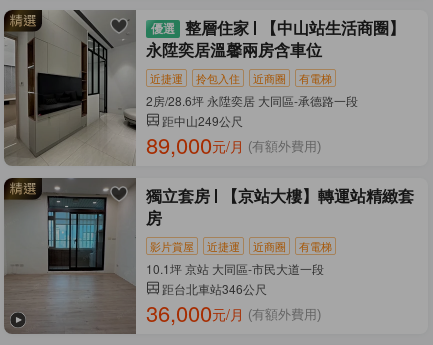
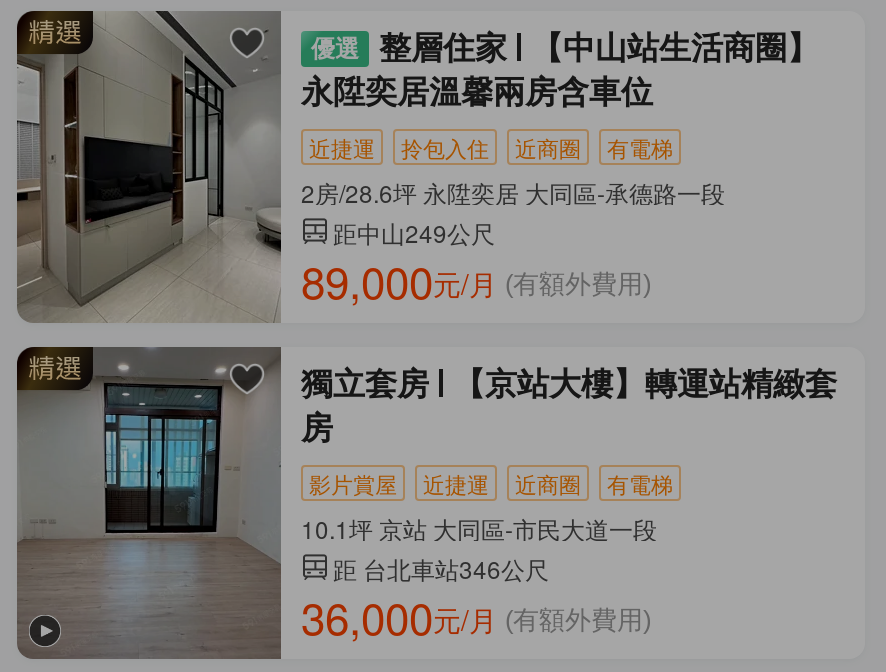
[162,279,267,296] 距台北車站346公尺 -> [333,550,549,584] 距 台北車站346公尺

